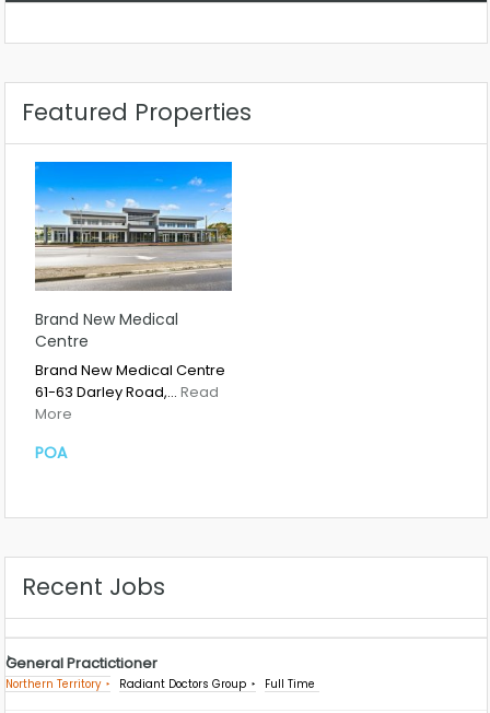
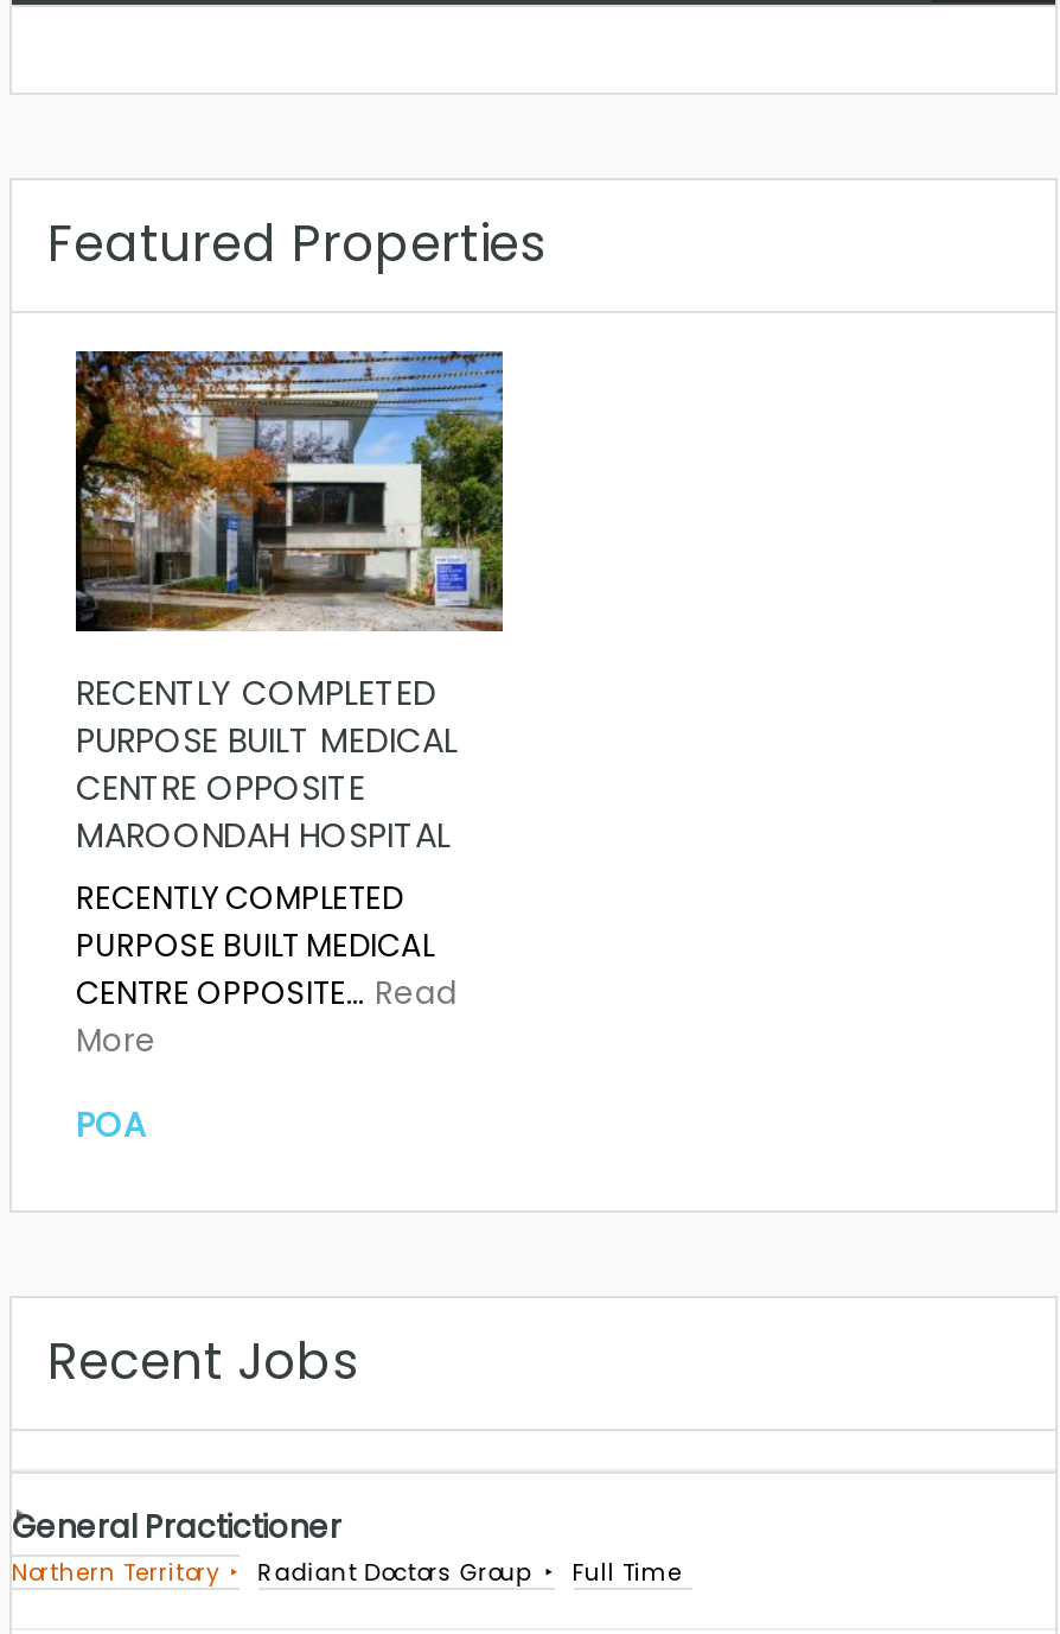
[34,161,233,403] [image] | Brand New Medical | Centre | Brand New Medical Centre | 61-63 Darley Road,… Read -> [74,349,505,1016] [image] | RECENTLY COMPLETED | PURPOSE BUILT MEDICAL | CENTRE OPPOSITE | MAROONDAH HOSPITAL | RECENTLY COMPLETED | PURPOSE BUILT MEDICAL | CENTRE OPPOSITE… Read
moved [35,404,72,464] -> [76,1018,157,1149]: More | POA

